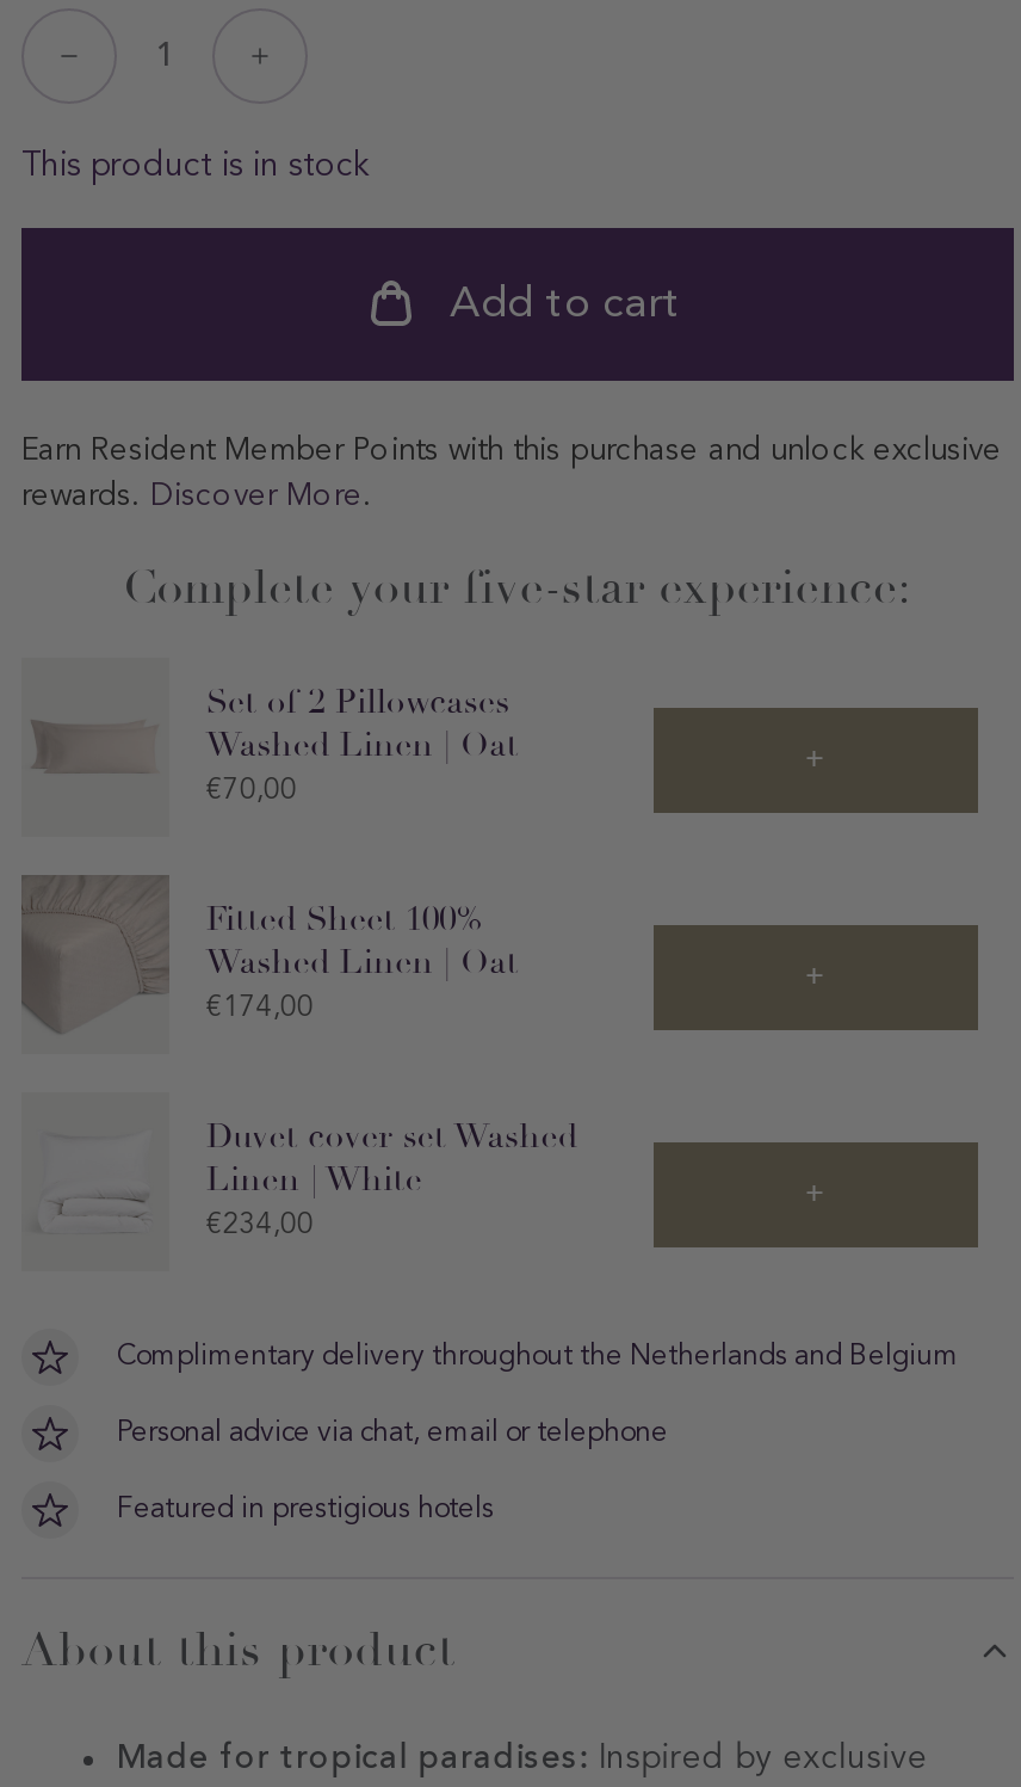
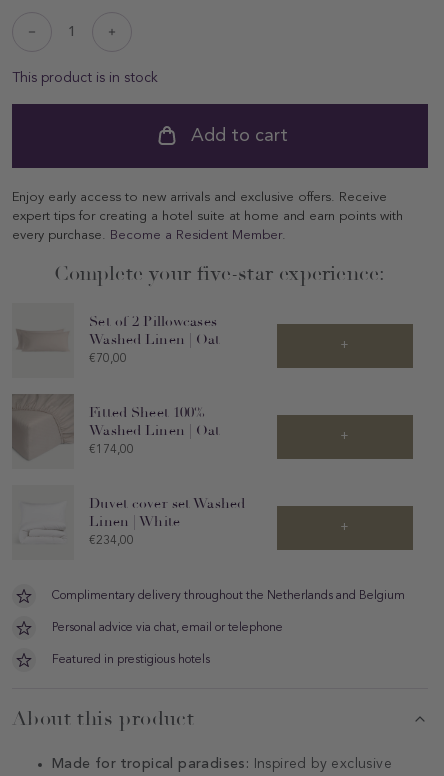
[21,437,1002,513] Earn Resident Member Points with this purchase and unlock exclusive | rewards. Discover More. -> [12,191,403,242] Enjoy early access to new arrivals and exclusive offers. Receive | expert tips for creating a hotel suite at home and earn points with | every purchase. Become a Resident Member.

